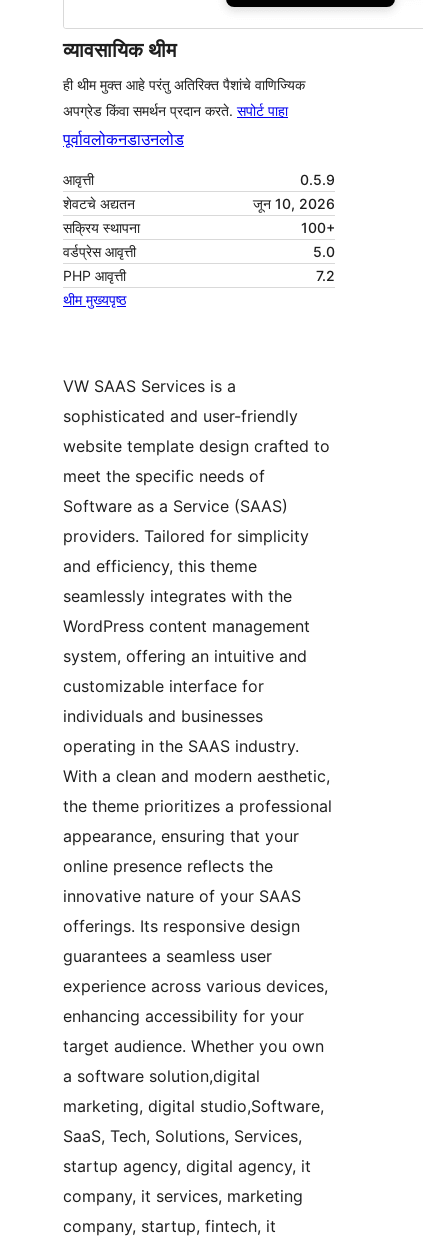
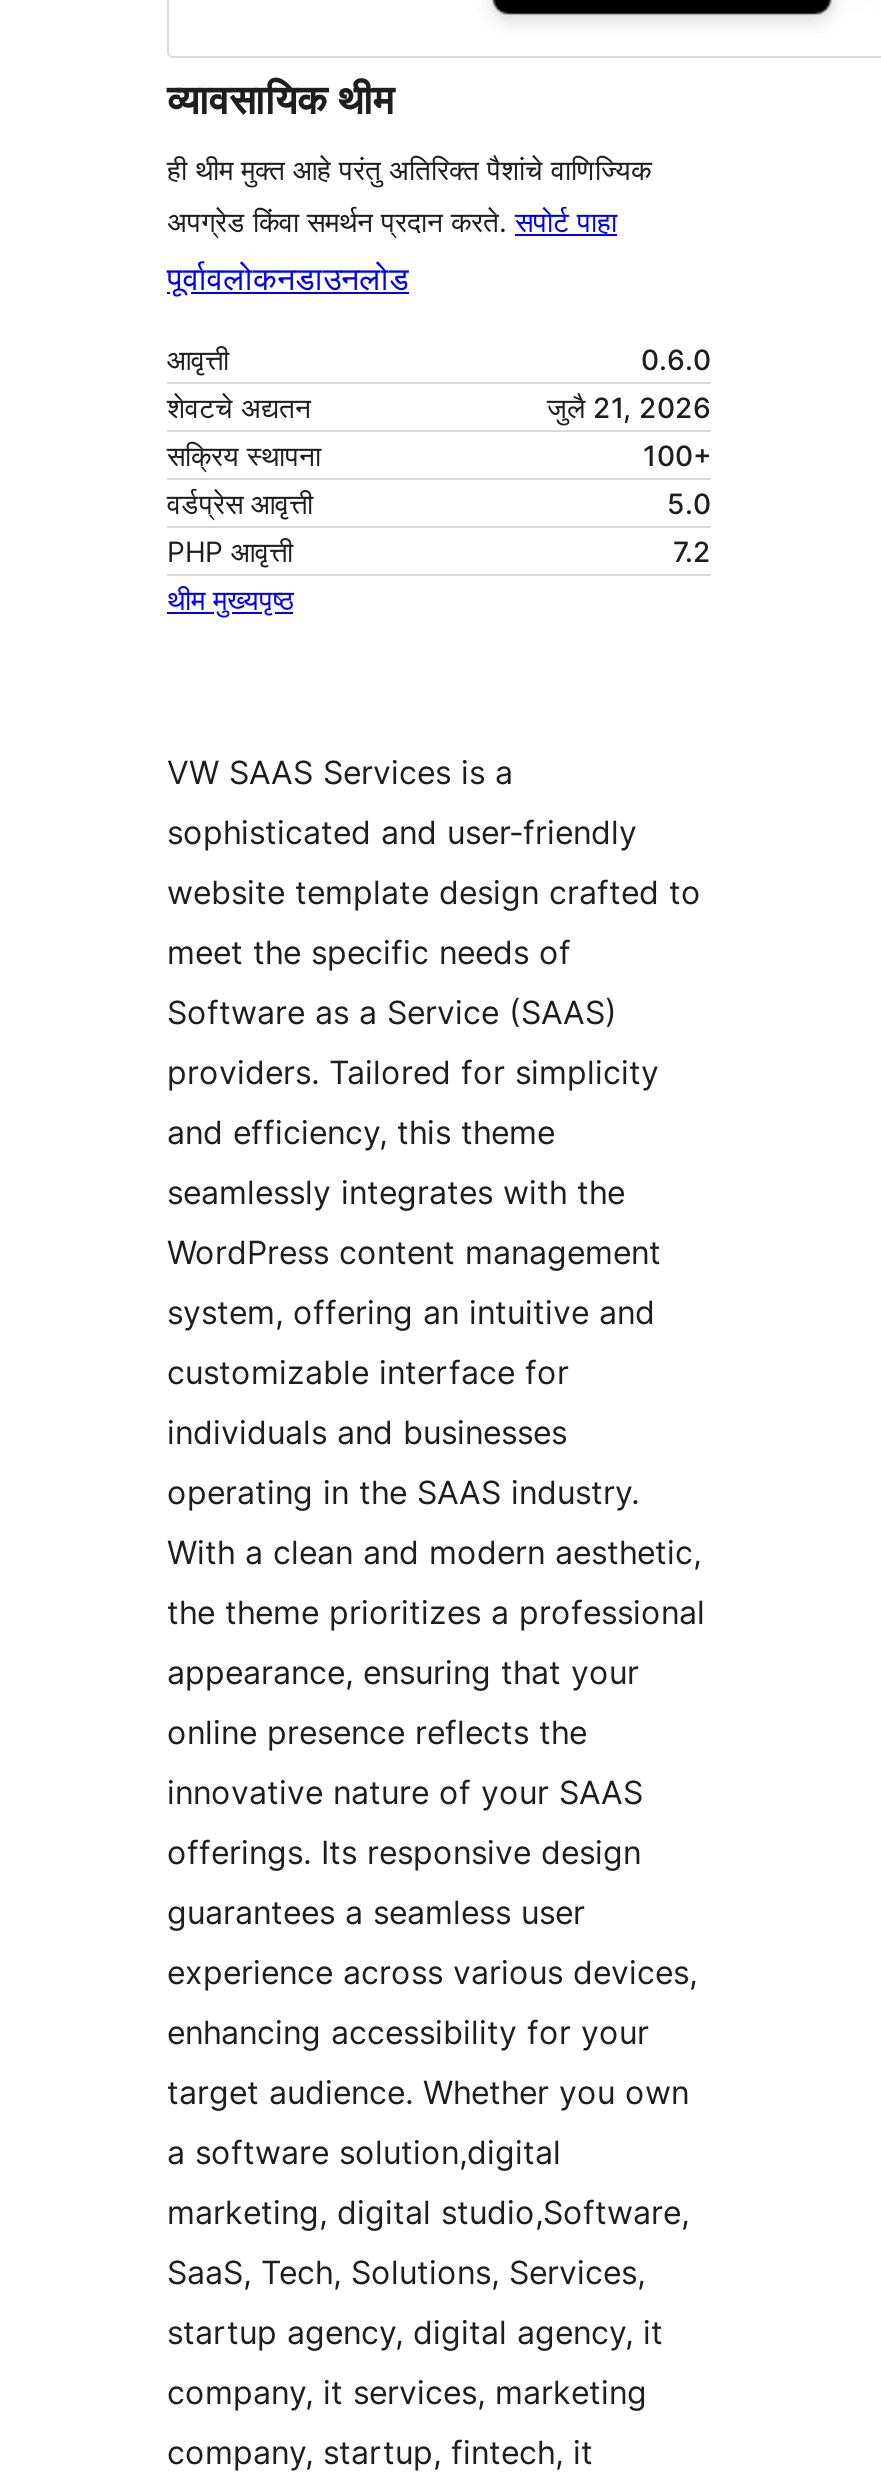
[300,171,335,188] 0.5.9 -> [641,342,711,376] 0.6.0
[253,195,335,212] जून 10, 2026 -> [547,390,711,424] जुलै 21, 2026

